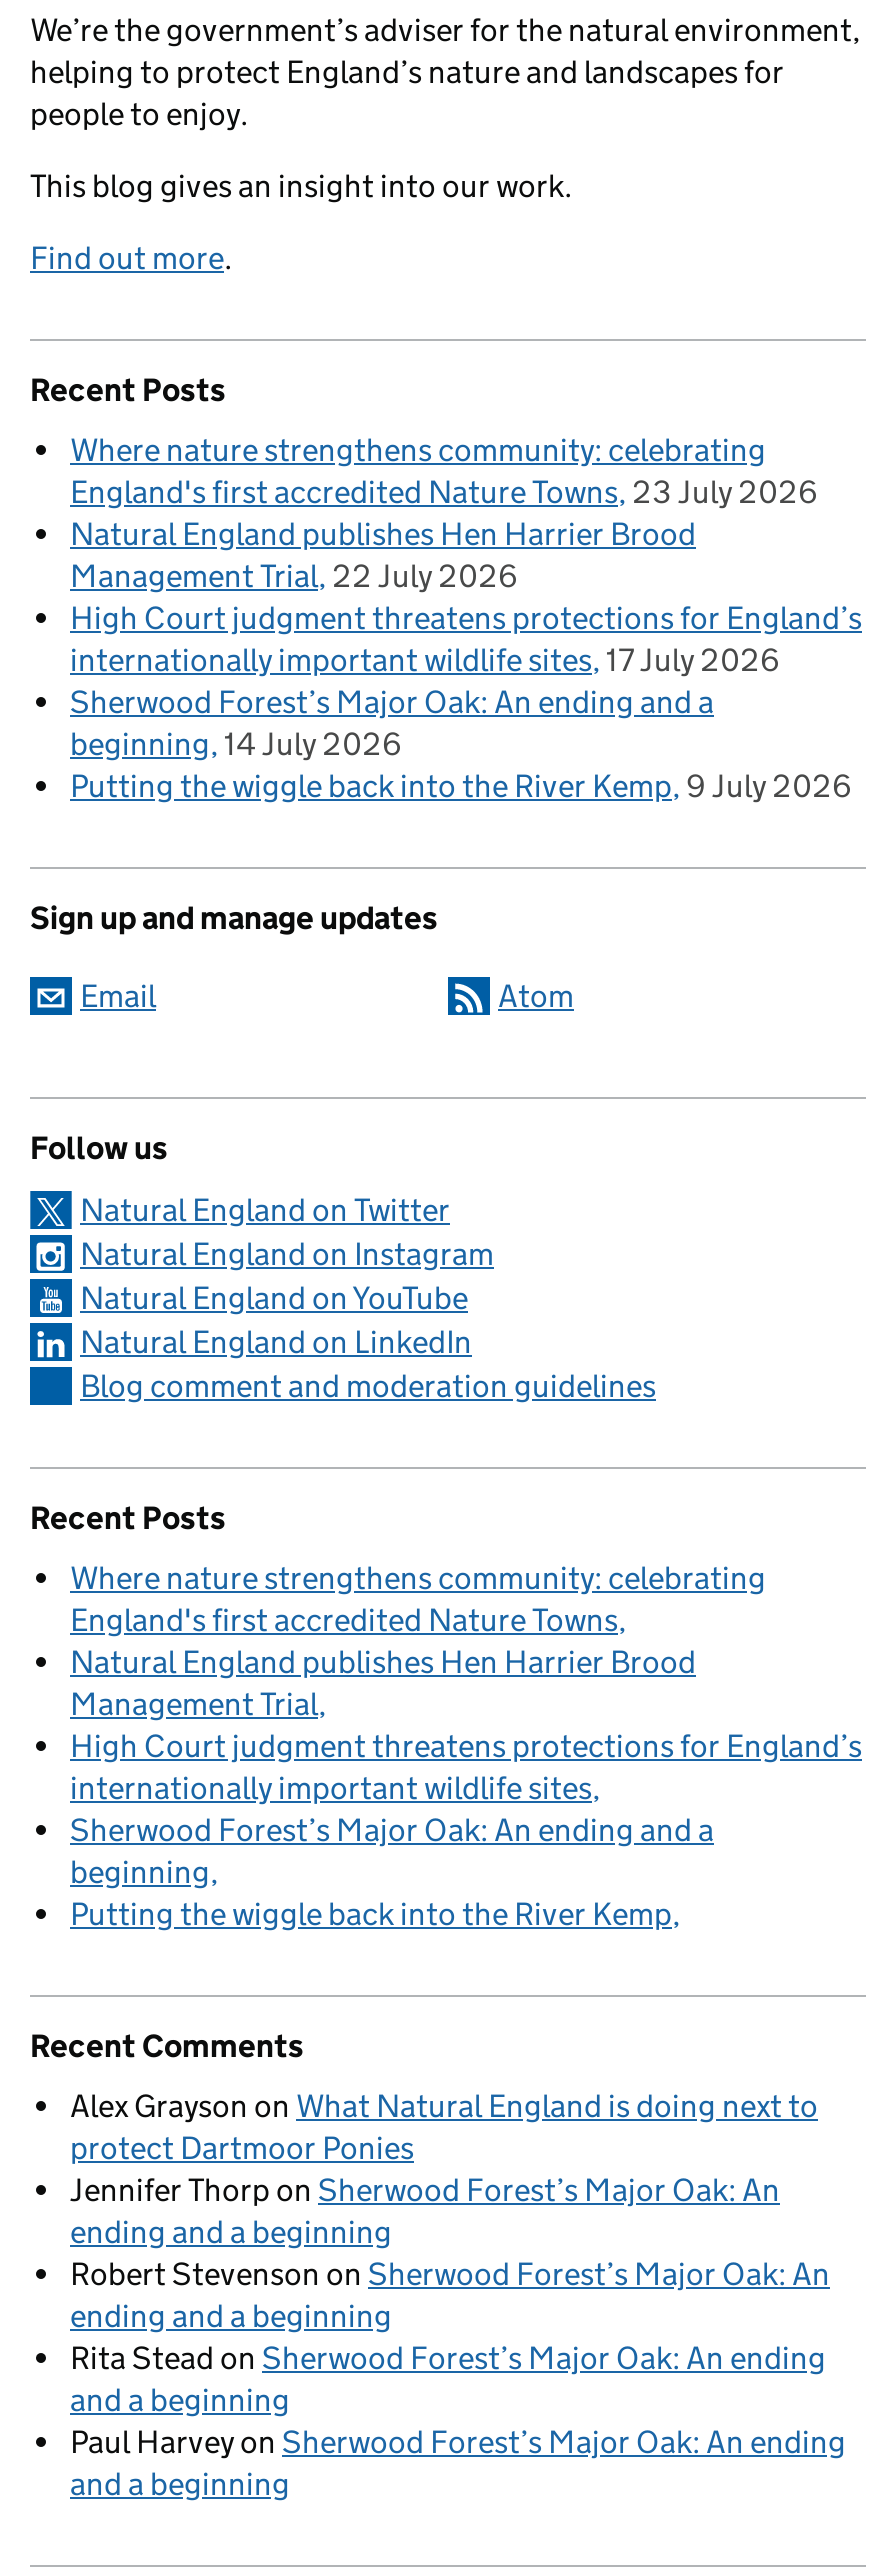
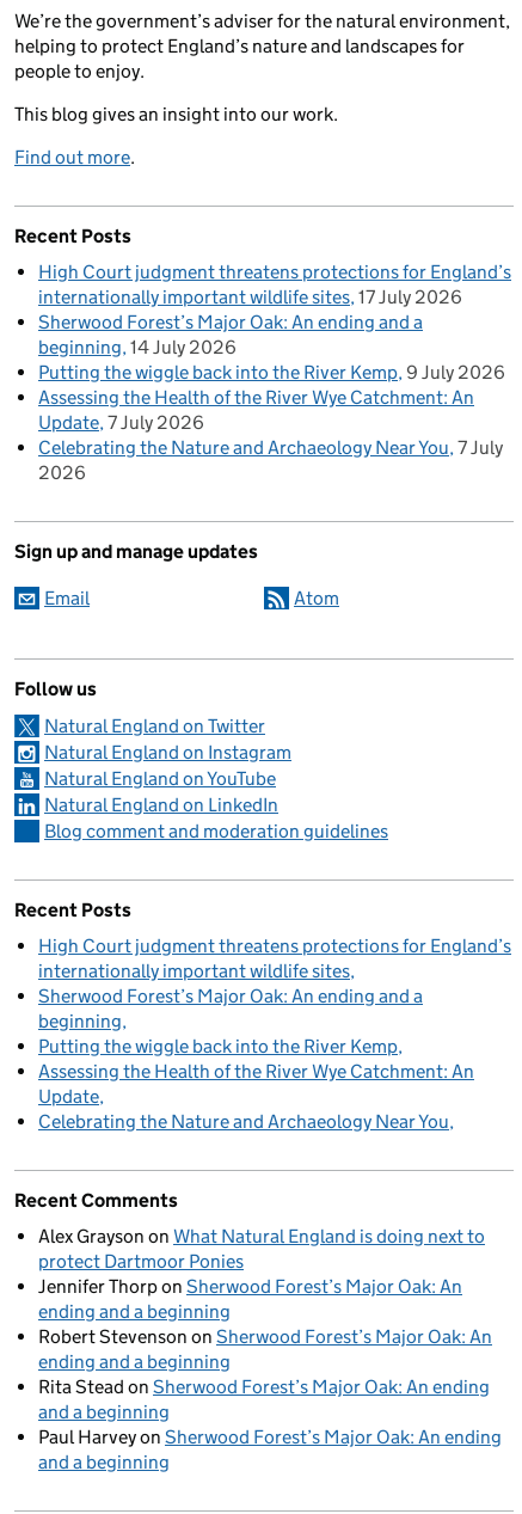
[70,431,818,595] Where nature strengthens community: celebrating | England's first accredited Nature Towns 23 July 2026 | Natural England publishes Hen Harrier Brood | Management Trial 22 July 2026 -> none
moved [70,599,862,805] -> [38,260,511,383]: High Court judgment threatens protections for England’s | internationally important wildlife sites 17 July 2026 | Sherwood Forest’s Major Oak: An ending and a | beginning 14 July 2026 | Putting the wiggle back into the River Kemp 9 July 2026
none -> [38,386,503,484] Assessing the Health of the River Wye Catchment: An | Update 7 July 2026 | Celebrating the Nature and Archaeology Near You 7 July | 2026
[70,1559,766,1723] Where nature strengthens community: celebrating | England's first accredited Nature Towns | Natural England publishes Hen Harrier Brood | Management Trial -> none
moved [70,1727,862,1933] -> [38,934,511,1057]: High Court judgment threatens protections for England’s | internationally important wildlife sites | Sherwood Forest’s Major Oak: An ending and a | beginning | Putting the wiggle back into the River Kemp
none -> [38,1060,474,1133] Assessing the Health of the River Wye Catchment: An | Update | Celebrating the Nature and Archaeology Near You

